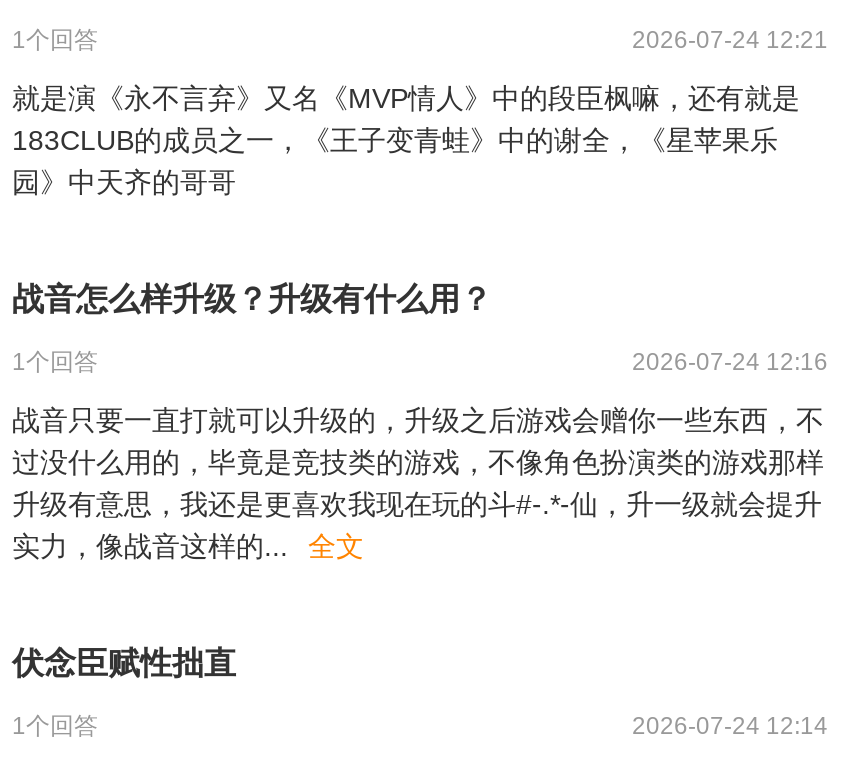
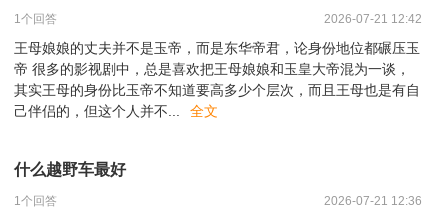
[12,26,828,562] 2026-07-24 12:21 | 就是演《永不言弃》又名《MVP情人》中的段臣枫嘛，还有就是 | 183CLUB的成员之一，《王子变青蛙》中的谢全，《星苹果乐 | 园》中天齐的哥哥 | 战音怎么样升级？升级有什么用？ | 1个回答 | 2026-07-24 12:16 | 战音只要一直打就可以升级的，升级之后游戏会赠你一些东西，不 | 过没什么用的，毕竟是竞技类的游戏，不像角色扮演类的游戏那样 | 升级有意思，我还是更喜欢我现在玩的斗#-.*-仙，升一级就会提升 | 实力，像战音这样的... -> [14,12,422,119] 2026-07-21 12:42 | 王母娘娘的丈夫并不是玉帝，而是东华帝君，论身份地位都碾压玉 | 帝 很多的影视剧中，总是喜欢把王母娘娘和玉皇大帝混为一谈， | 其实王母的身份比玉帝不知道要高多少个层次，而且王母也是有自 | 己伴侣的，但这个人并不...
[12,646,236,680] 伏念臣赋性拙直 -> [14,161,126,178] 什么越野车最好
[632,712,828,740] 2026-07-24 12:14 -> [324,194,422,208] 2026-07-21 12:36

